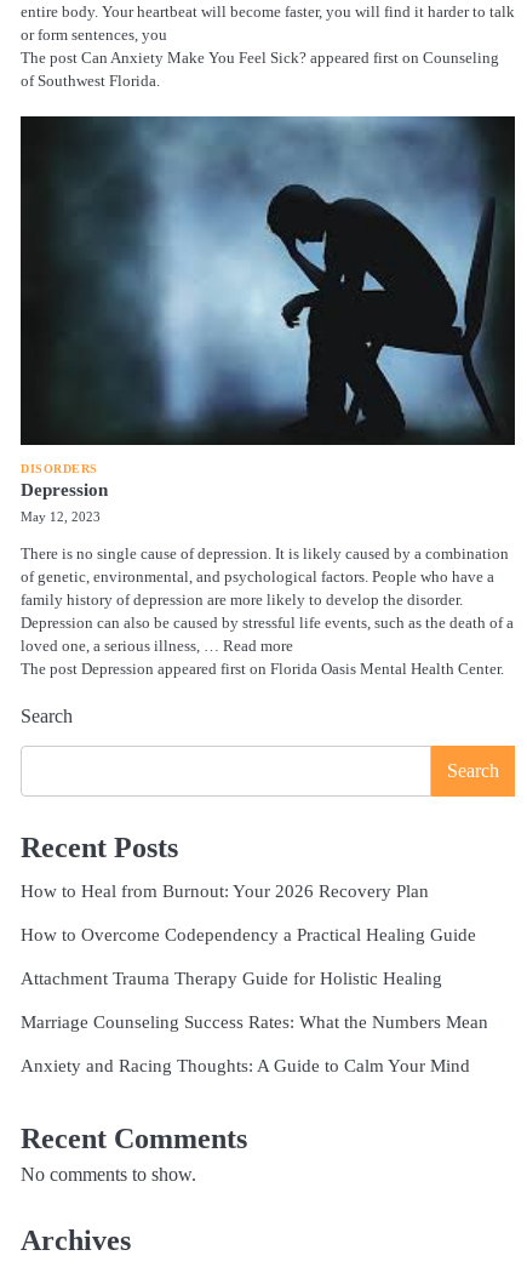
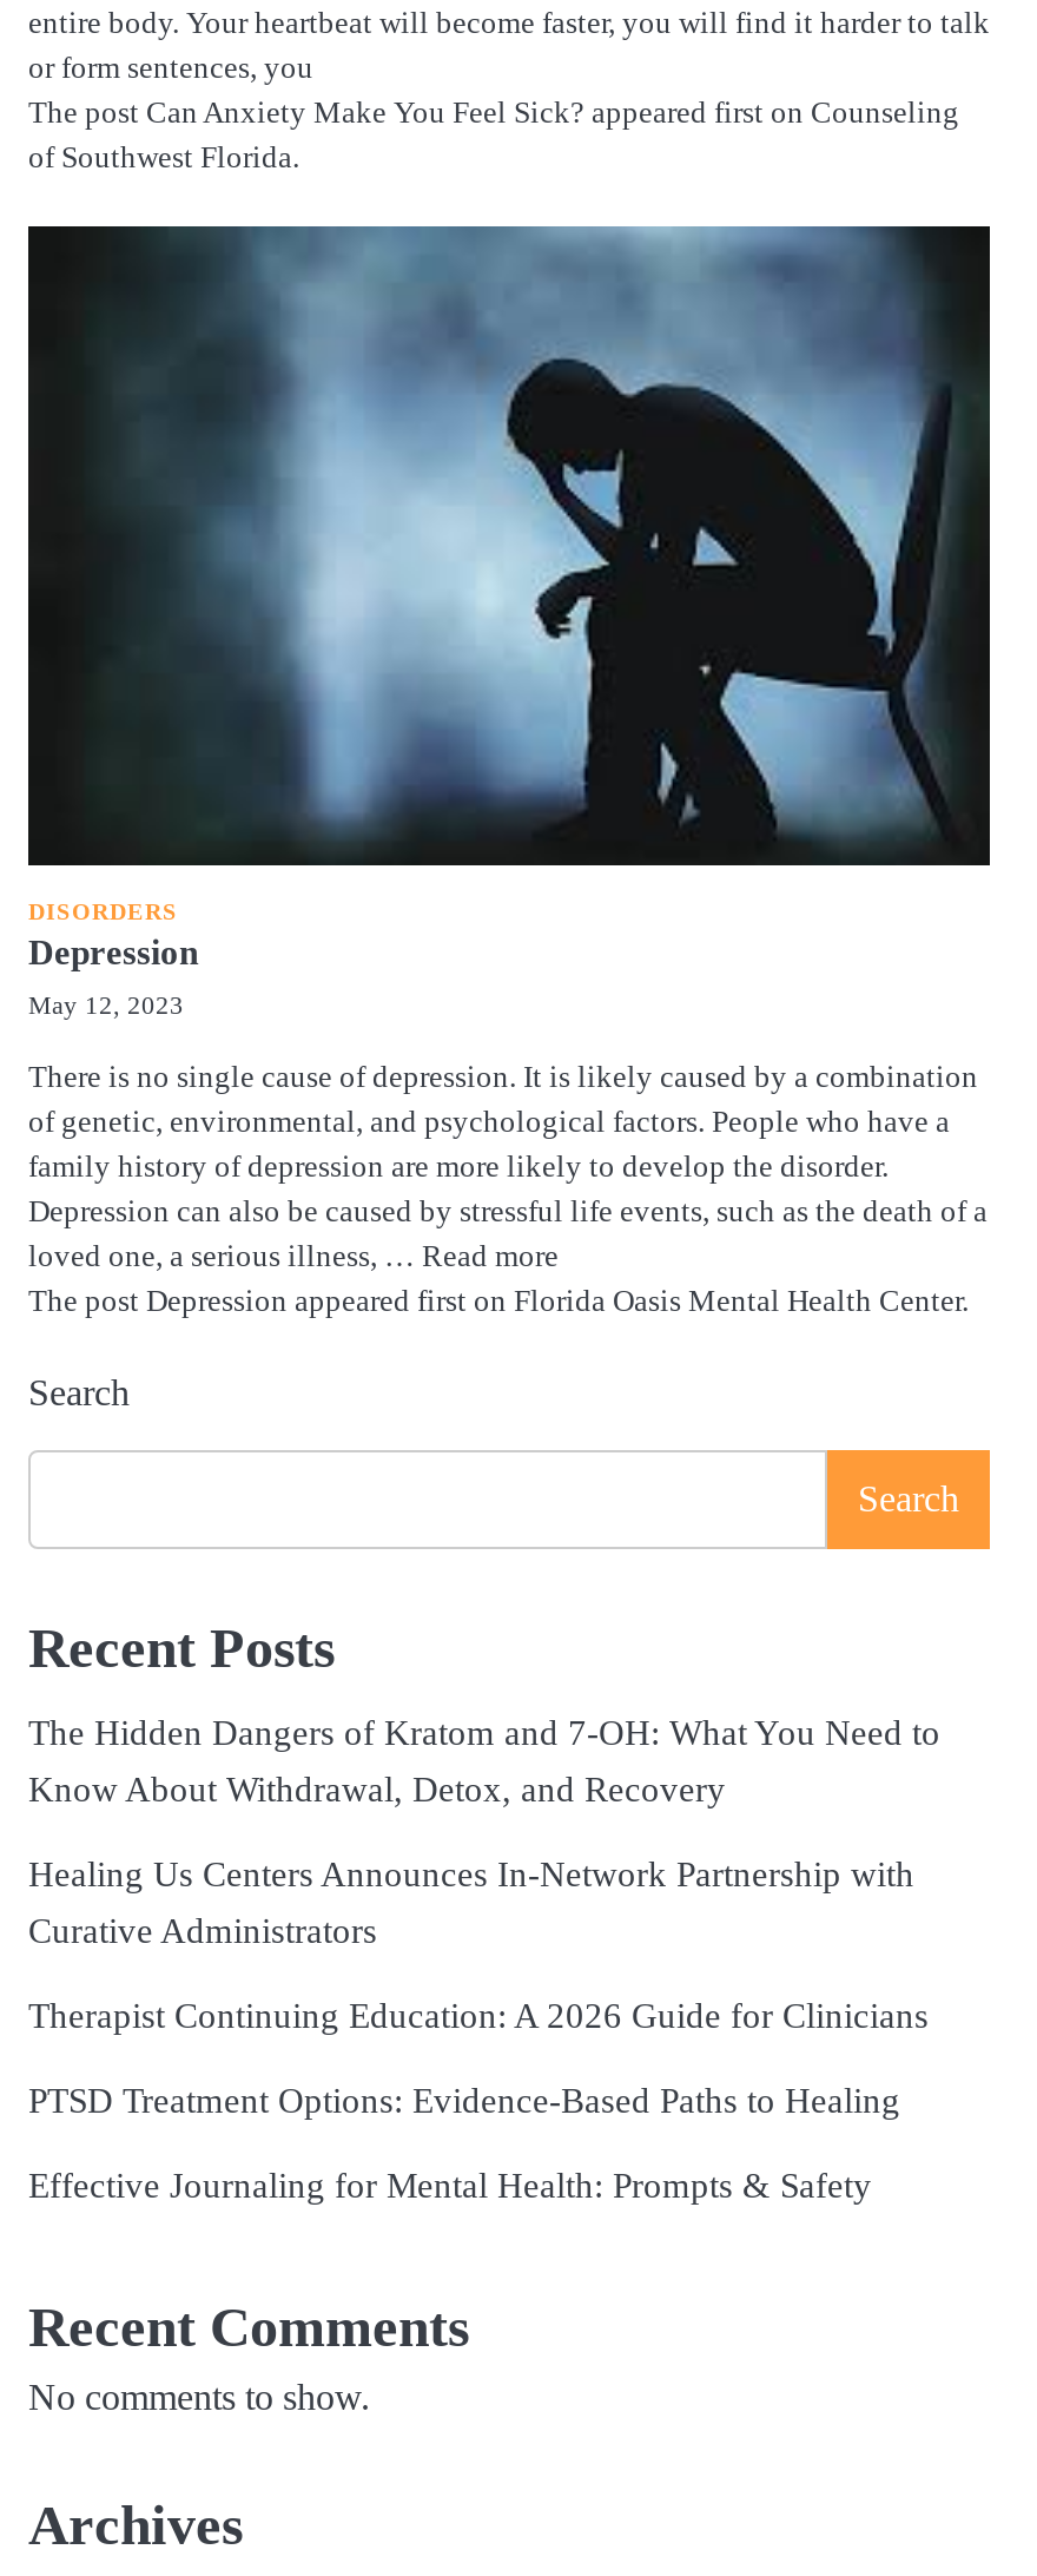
[21,882,488,1076] How to Heal from Burnout: Your 2026 Recovery Plan | How to Overcome Codependency a Practical Healing Guide | Attachment Trauma Therapy Guide for Holistic Healing | Marriage Counseling Success Rates: What the Numbers Mean | Anxiety and Racing Thoughts: A Guide to Calm Your Mind -> [28,1715,940,2206] The Hidden Dangers of Kratom and 7-OH: What You Need to | Know About Withdrawal, Detox, and Recovery | Healing Us Centers Announces In-Network Partnership with | Curative Administrators | Therapist Continuing Education: A 2026 Guide for Clinicians | PTSD Treatment Options: Evidence-Based Paths to Healing | Effective Journaling for Mental Health: Prompts & Safety

